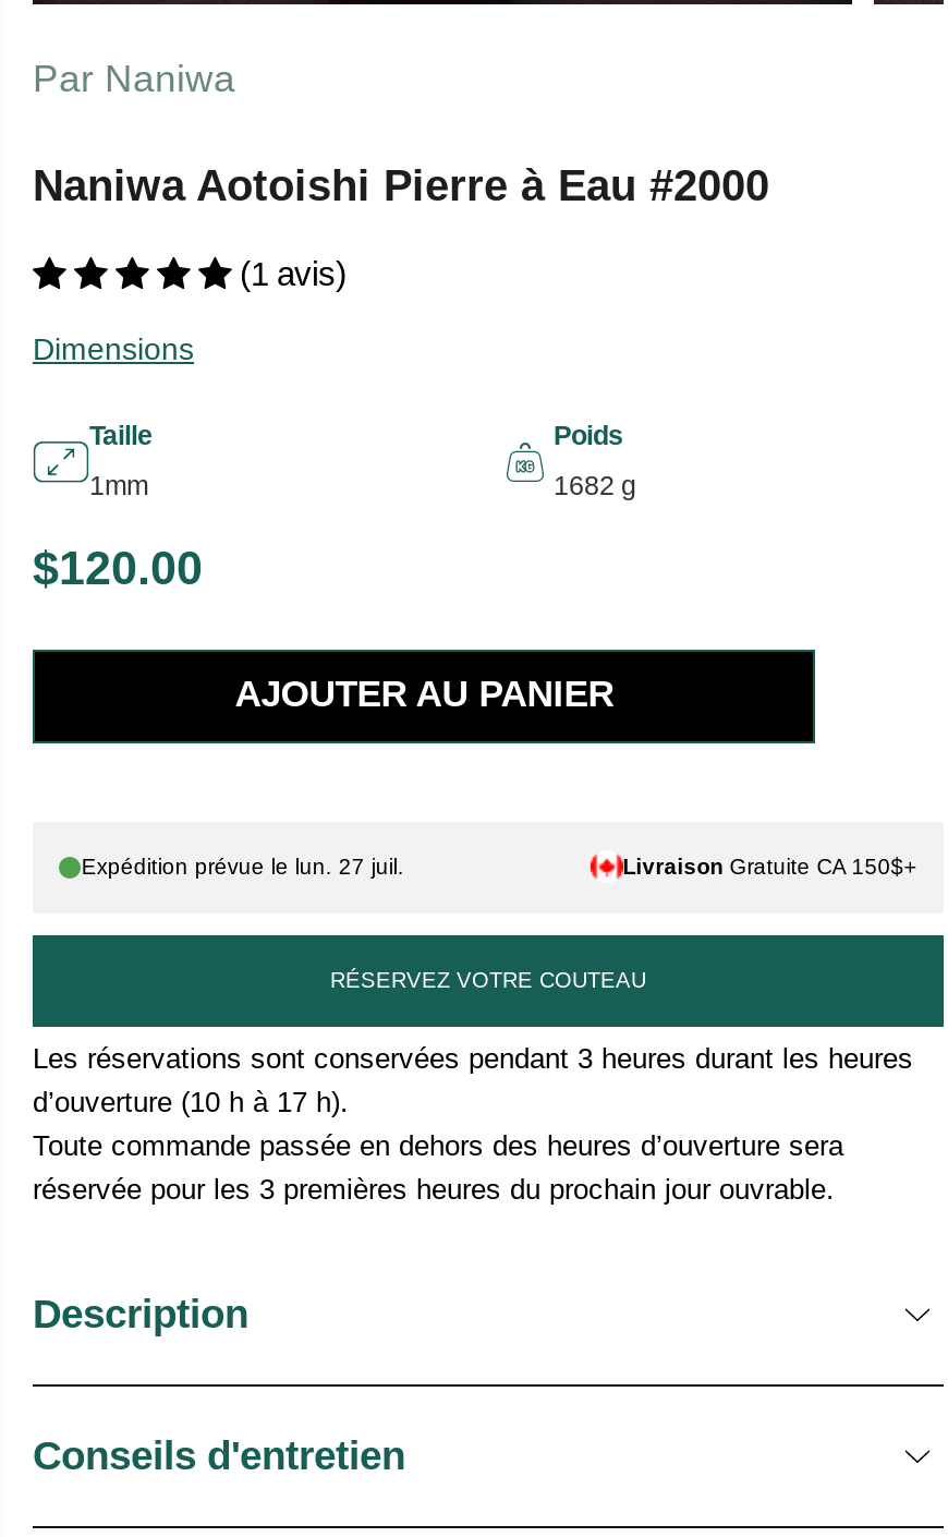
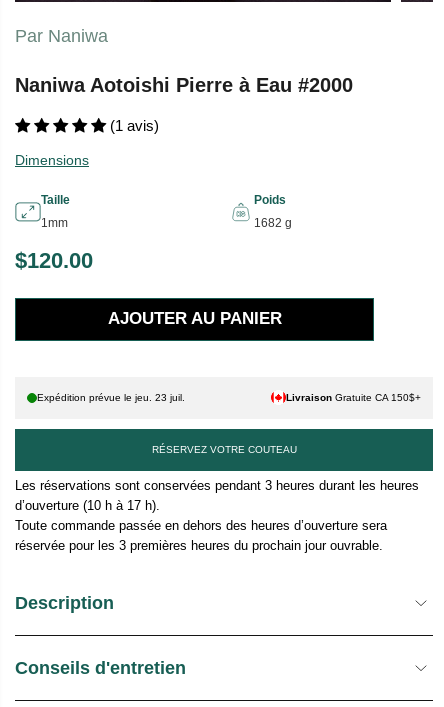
[81,854,404,878] Expédition prévue le lun. 27 juil. -> [37,392,185,403] Expédition prévue le jeu. 23 juil.

